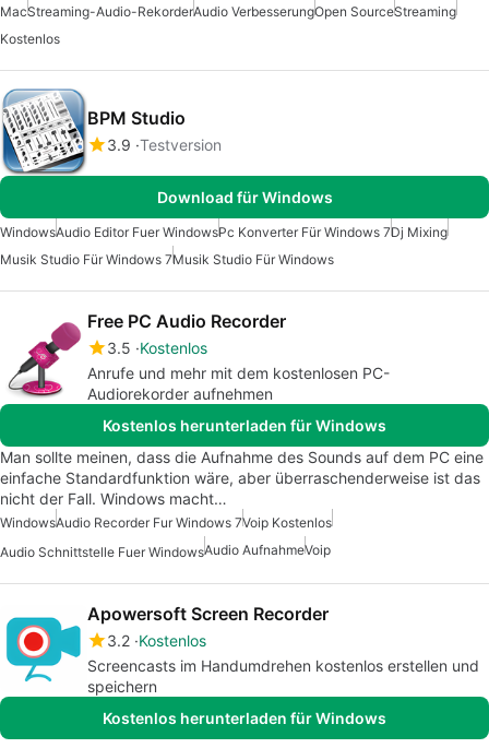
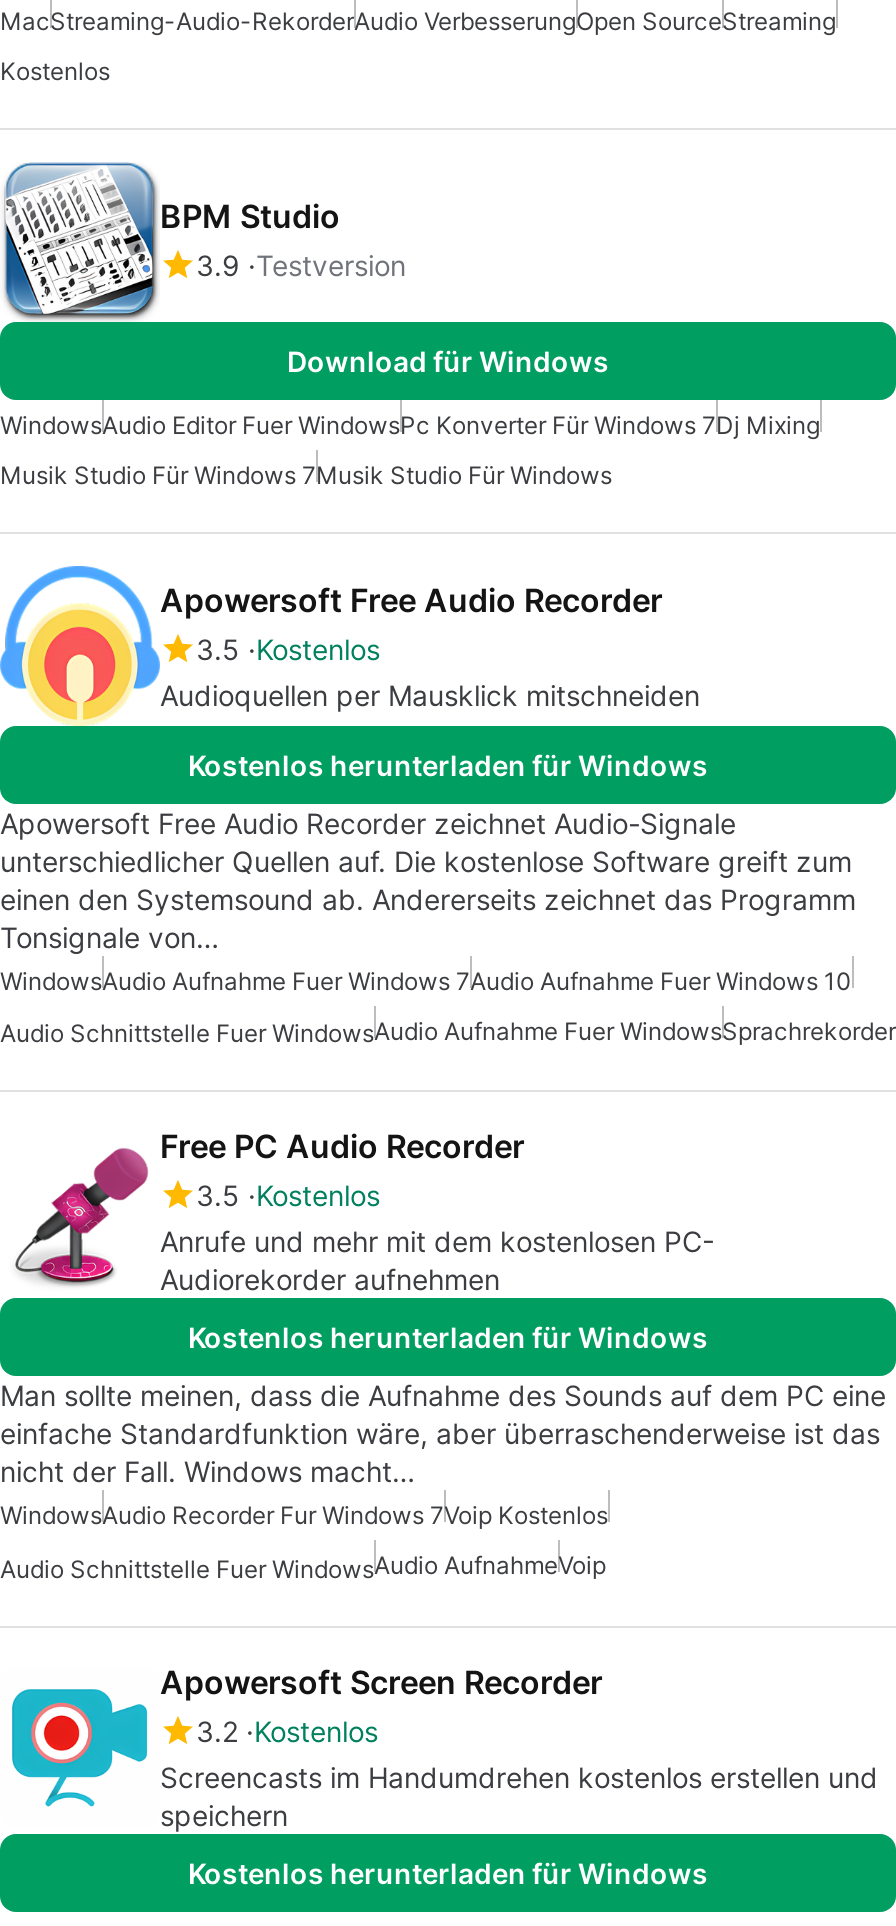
none -> [0,564,896,1049] [image] | Apowersoft Free Audio Recorder | 3.5 Kostenlos | Audioquellen per Mausklick mitschneiden | Kostenlos herunterladen für Windows | Apowersoft Free Audio Recorder zeichnet Audio-Signale | unterschiedlicher Quellen auf. Die kostenlose Software greift zum | einen den Systemsound ab. Andererseits zeichnet das Programm | Tonsignale von… | WindowsAudio Aufnahme Fuer Windows 7Audio Aufnahme Fuer Windows 10 | Audio Schnittstelle Fuer WindowsAudio Aufnahme Fuer WindowsSprachrekorder

